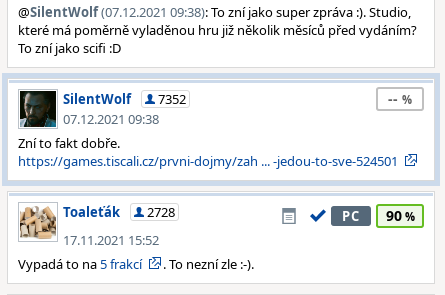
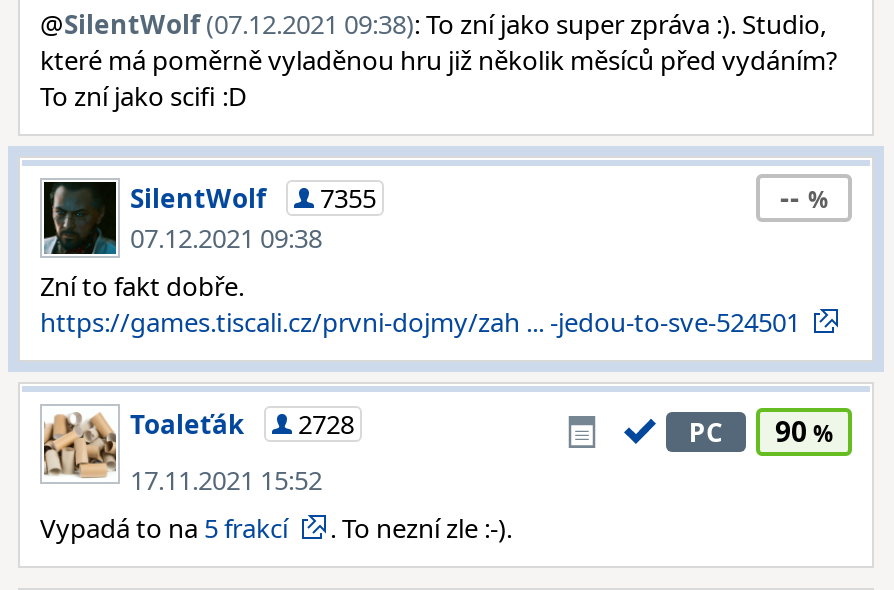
[63,90,186,108] SilentWolf 7352 -> [130,180,376,216] SilentWolf 7355

